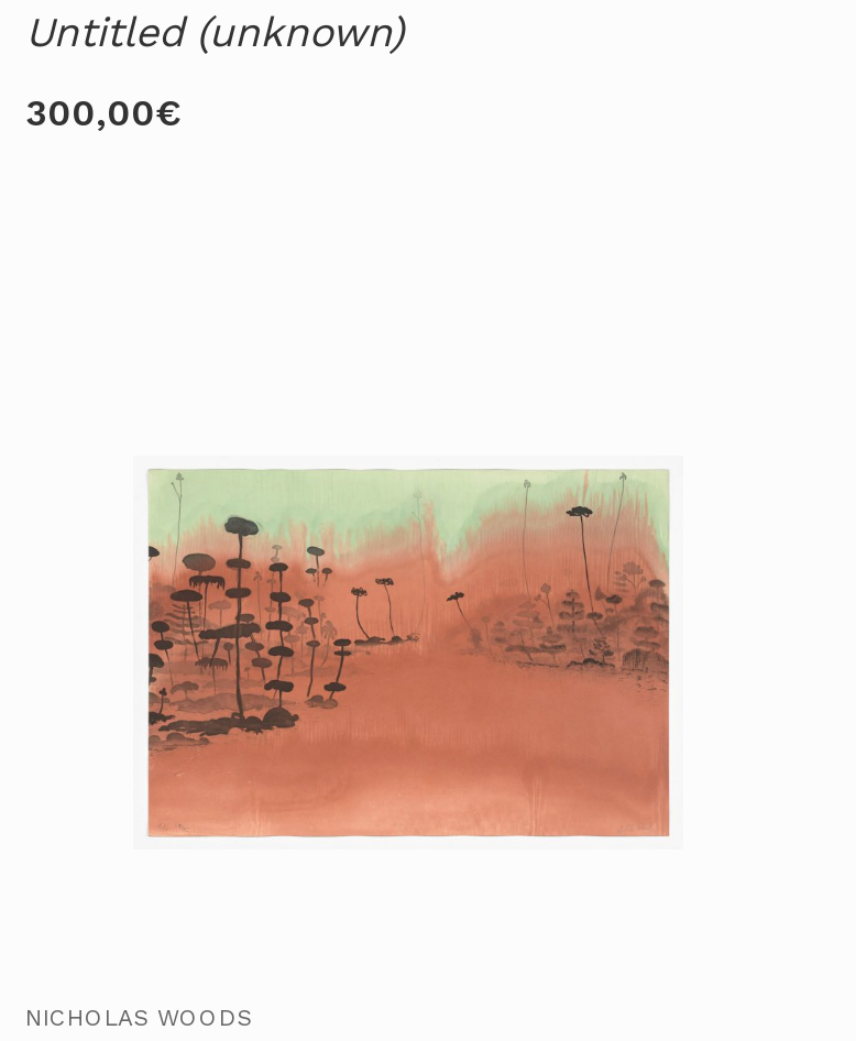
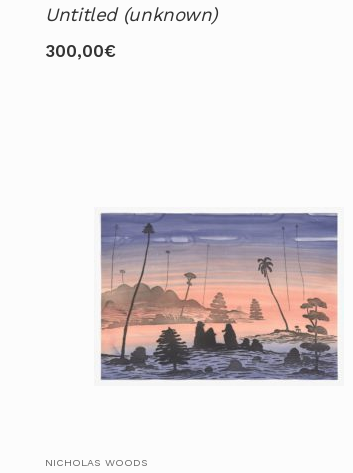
[146,467,672,839] [image] -> [100,212,339,381] [image]

